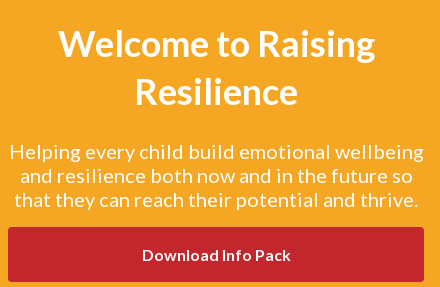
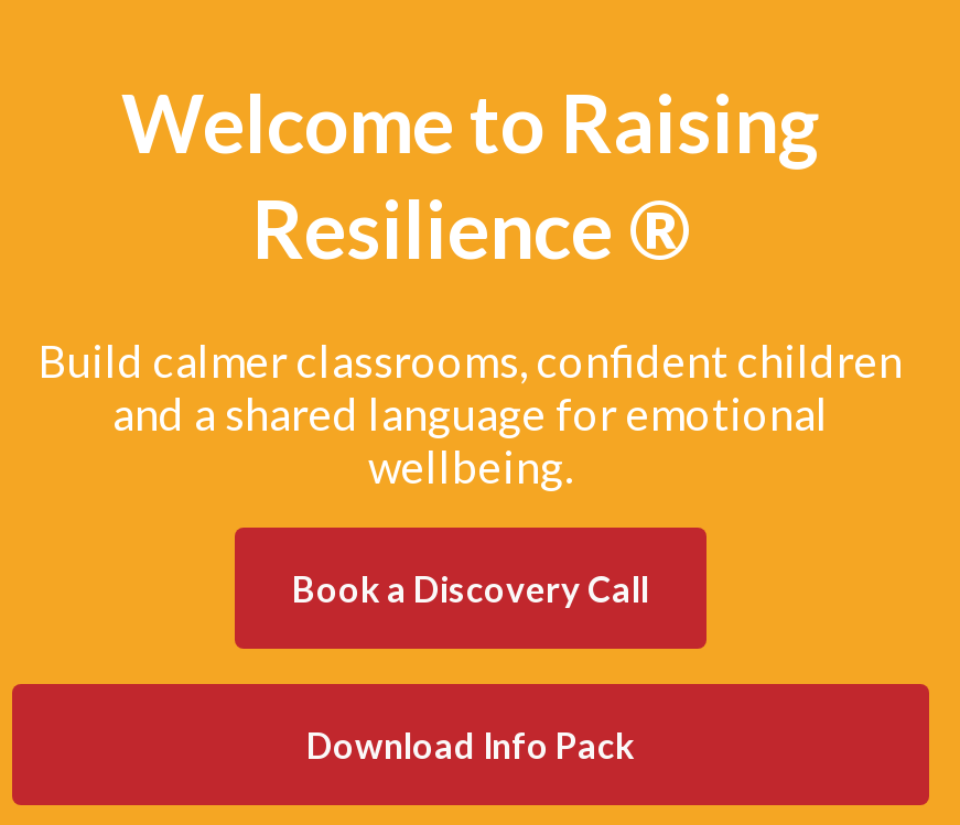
[8,69,423,211] Resilience | Helping every child build emotional wellbeing | and resilience both now and in the future so | that they can reach their potential and thrive. -> [39,180,903,609] Resilience ® | Build calmer classrooms, confident children | and a shared language for emotional | wellbeing. | Book a Discovery Call

